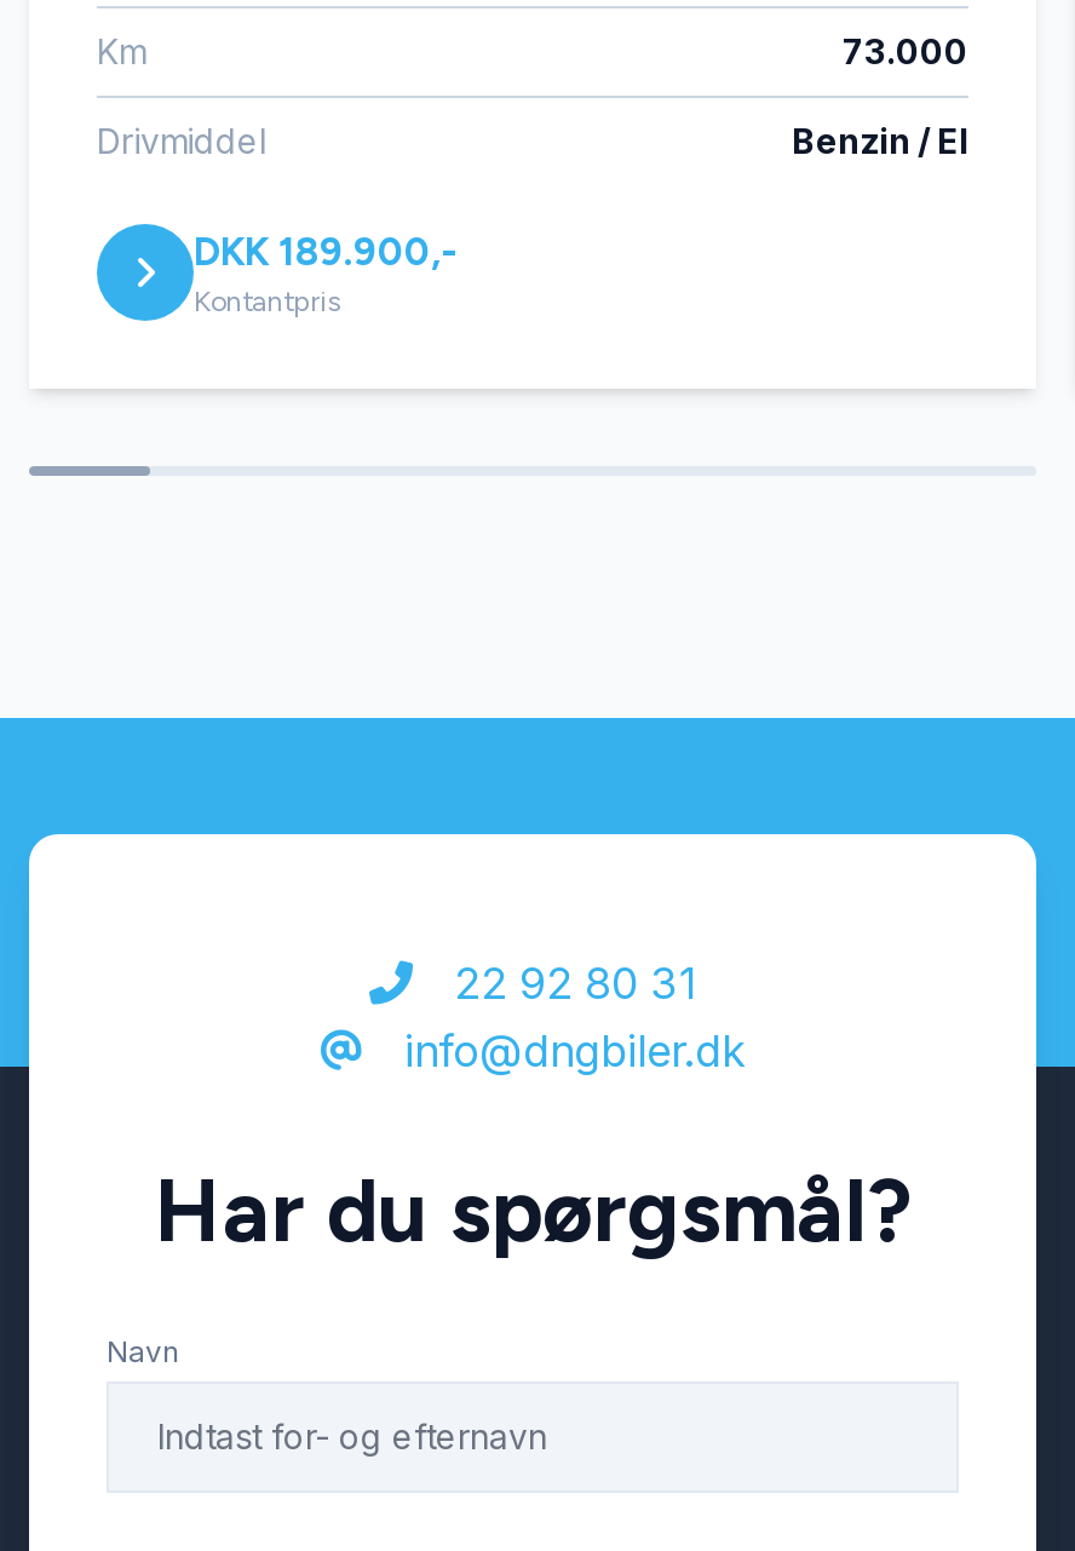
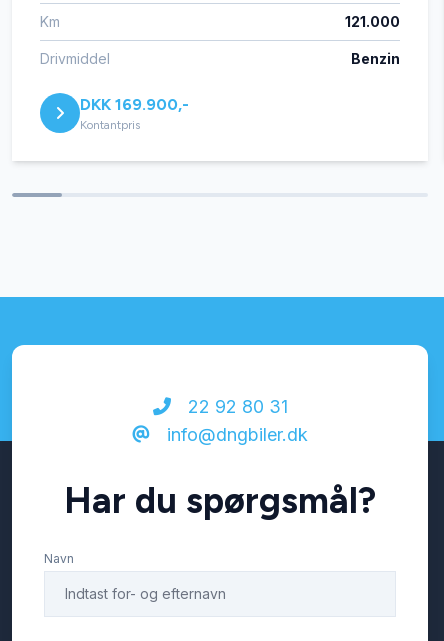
[843,30,968,71] 73.000 -> [345,13,400,30] 121.000
[792,120,968,161] Benzin / El -> [351,50,400,67] Benzin
[194,229,458,275] DKK 189.900,- -> [80,95,189,114] DKK 169.900,-

